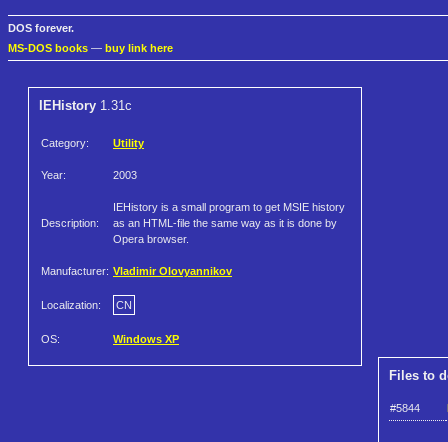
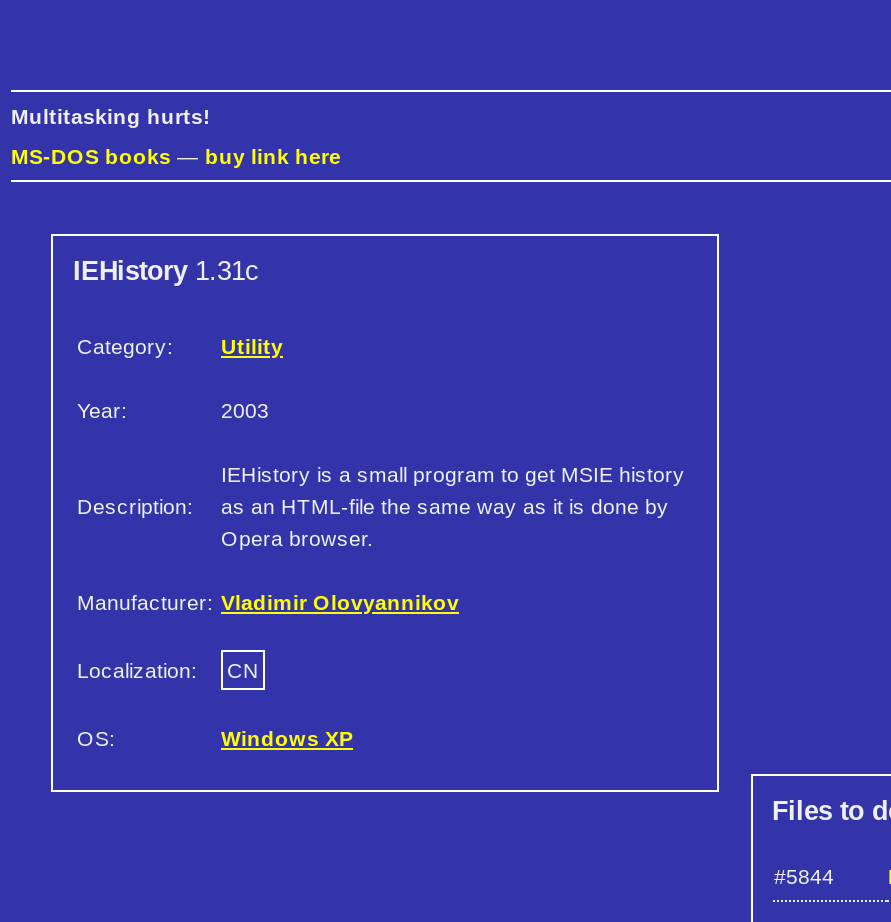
[8,22,74,34] DOS forever. -> [11,104,211,128] Multitasking hurts!

